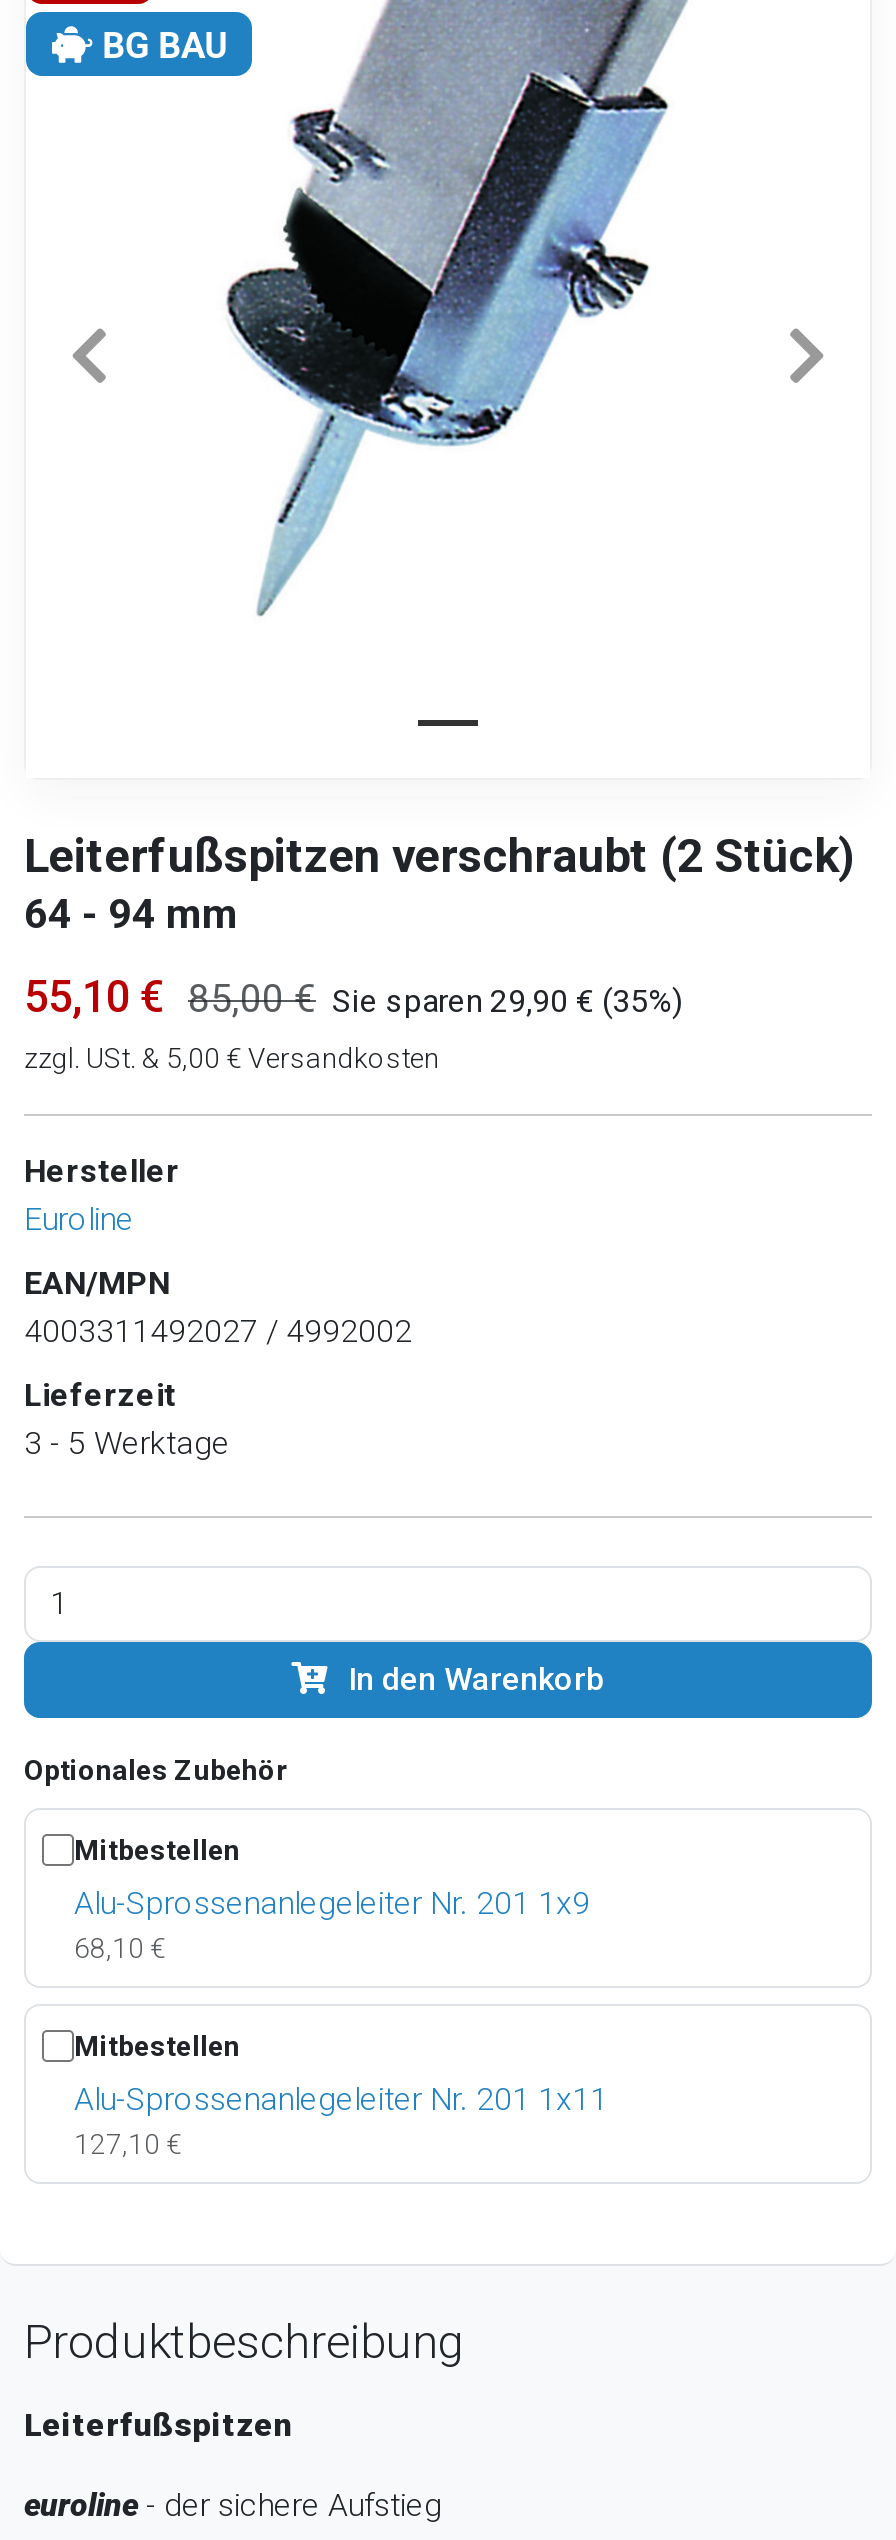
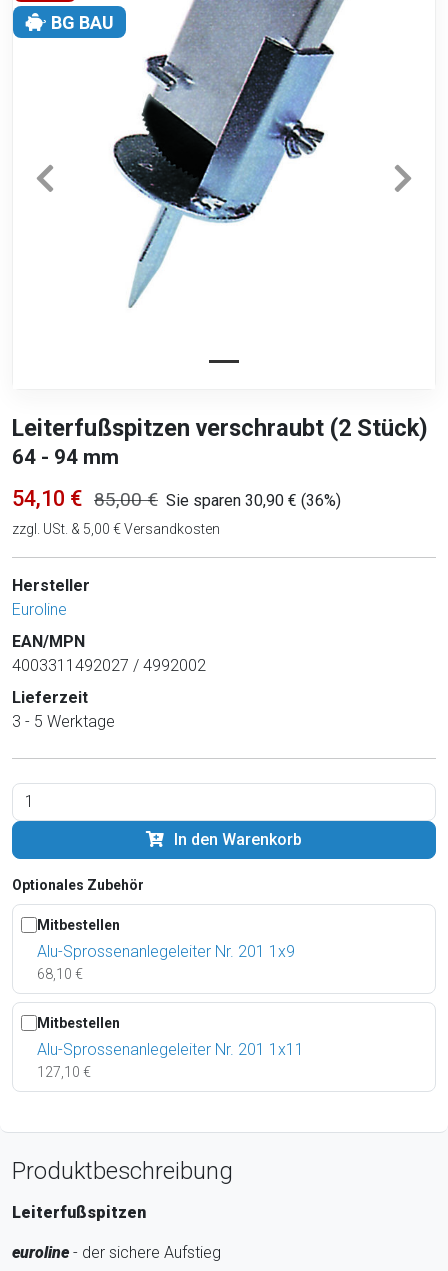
[24,972,682,1022] 55,10 € 85,00 € Sie sparen 29,90 € (35%) -> [12,486,341,511] 54,10 € 85,00 € Sie sparen 30,90 € (36%)

